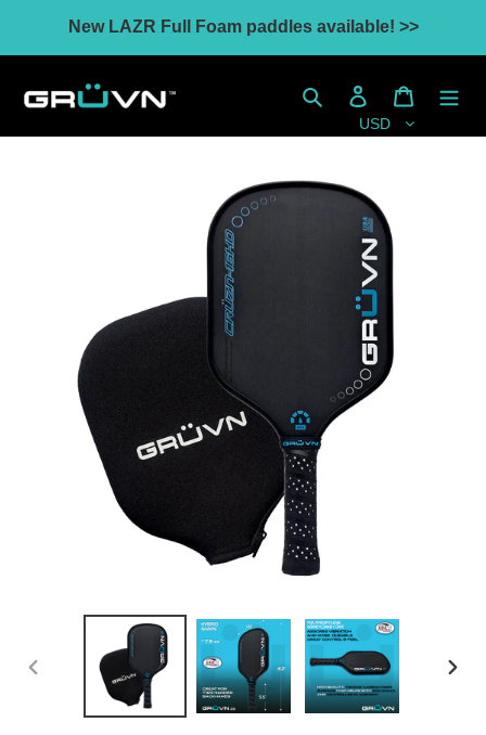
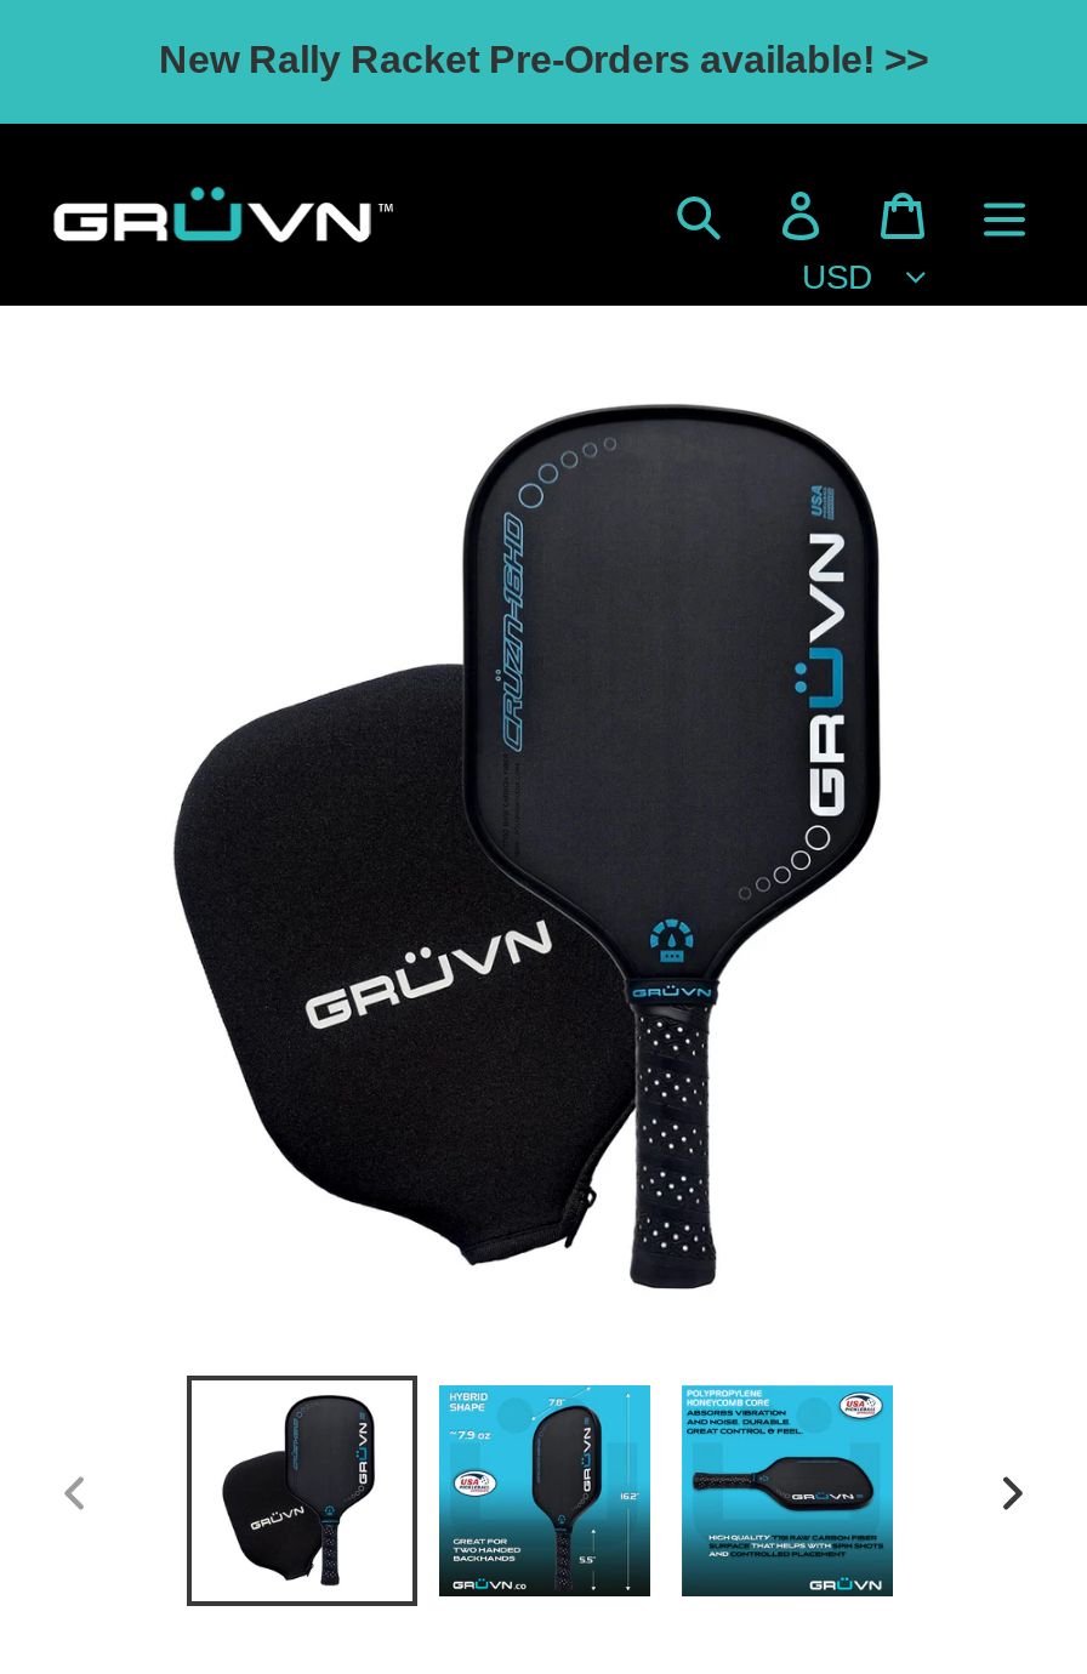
[68,17,418,36] New LAZR Full Foam paddles available! >> -> [159,39,928,80] New Rally Racket Pre-Orders available! >>

